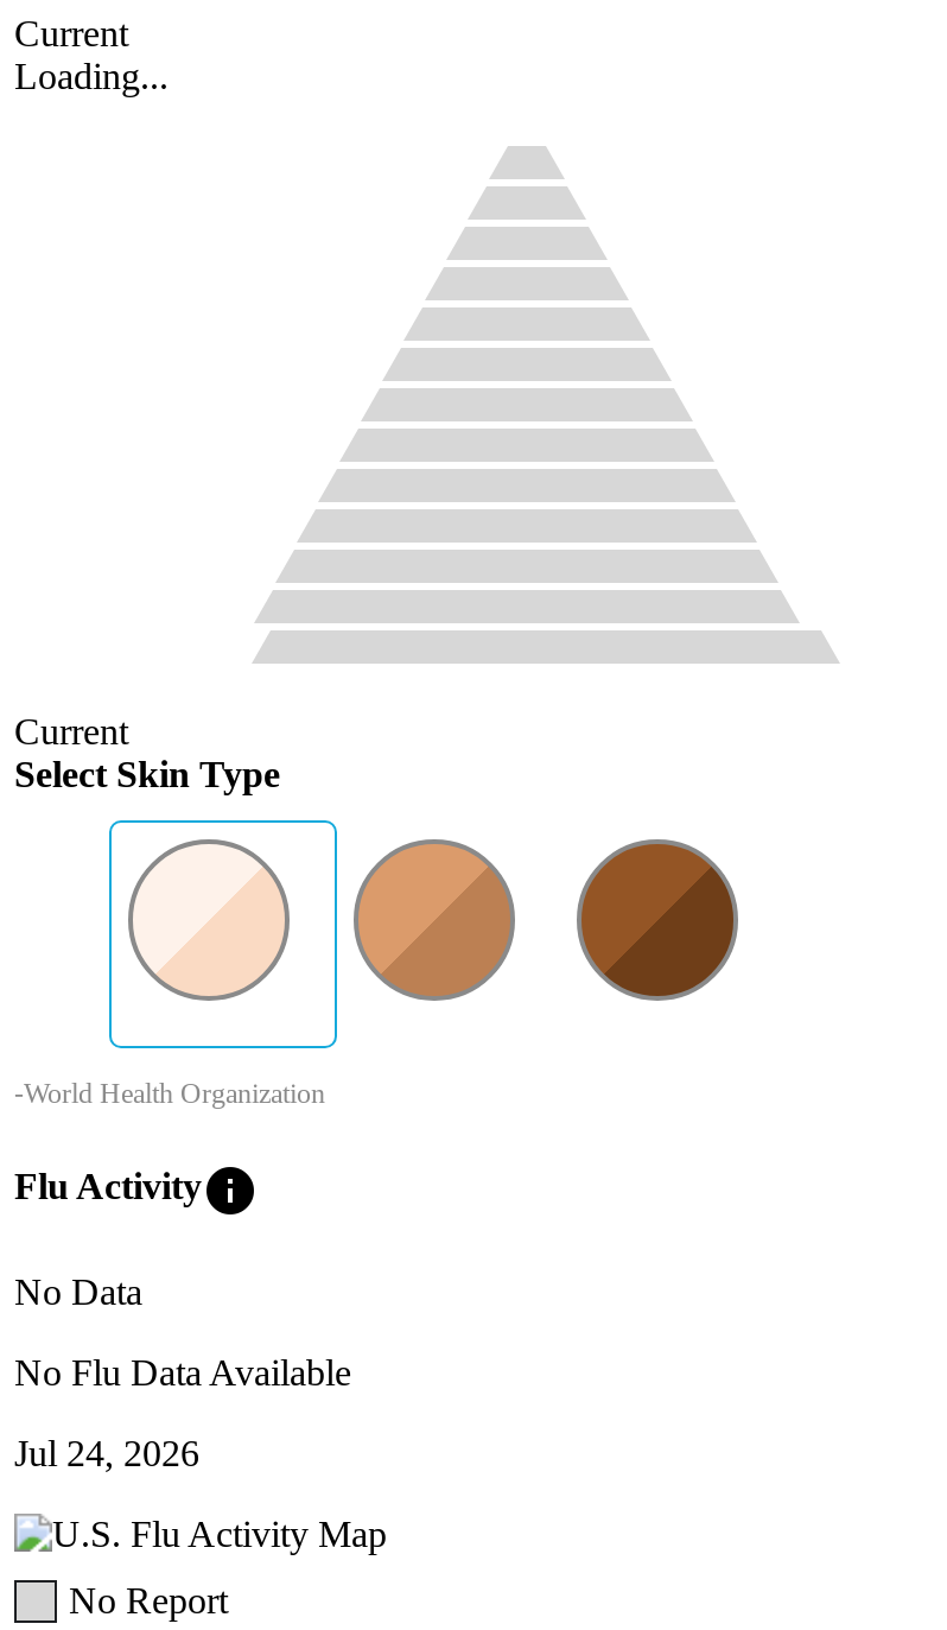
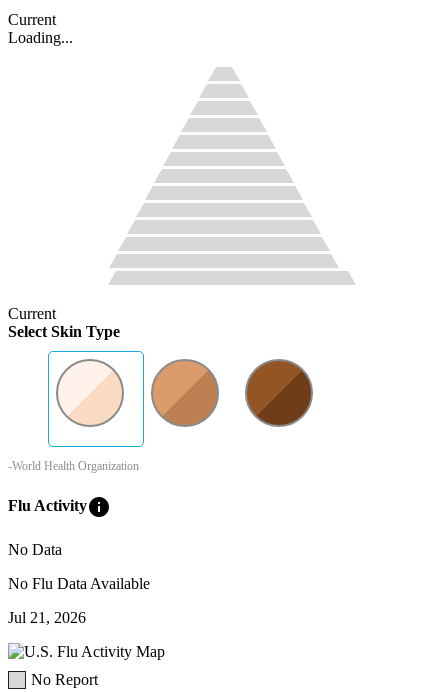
[14,1432,199,1472] Jul 24, 2026 -> [8,609,86,626] Jul 21, 2026

